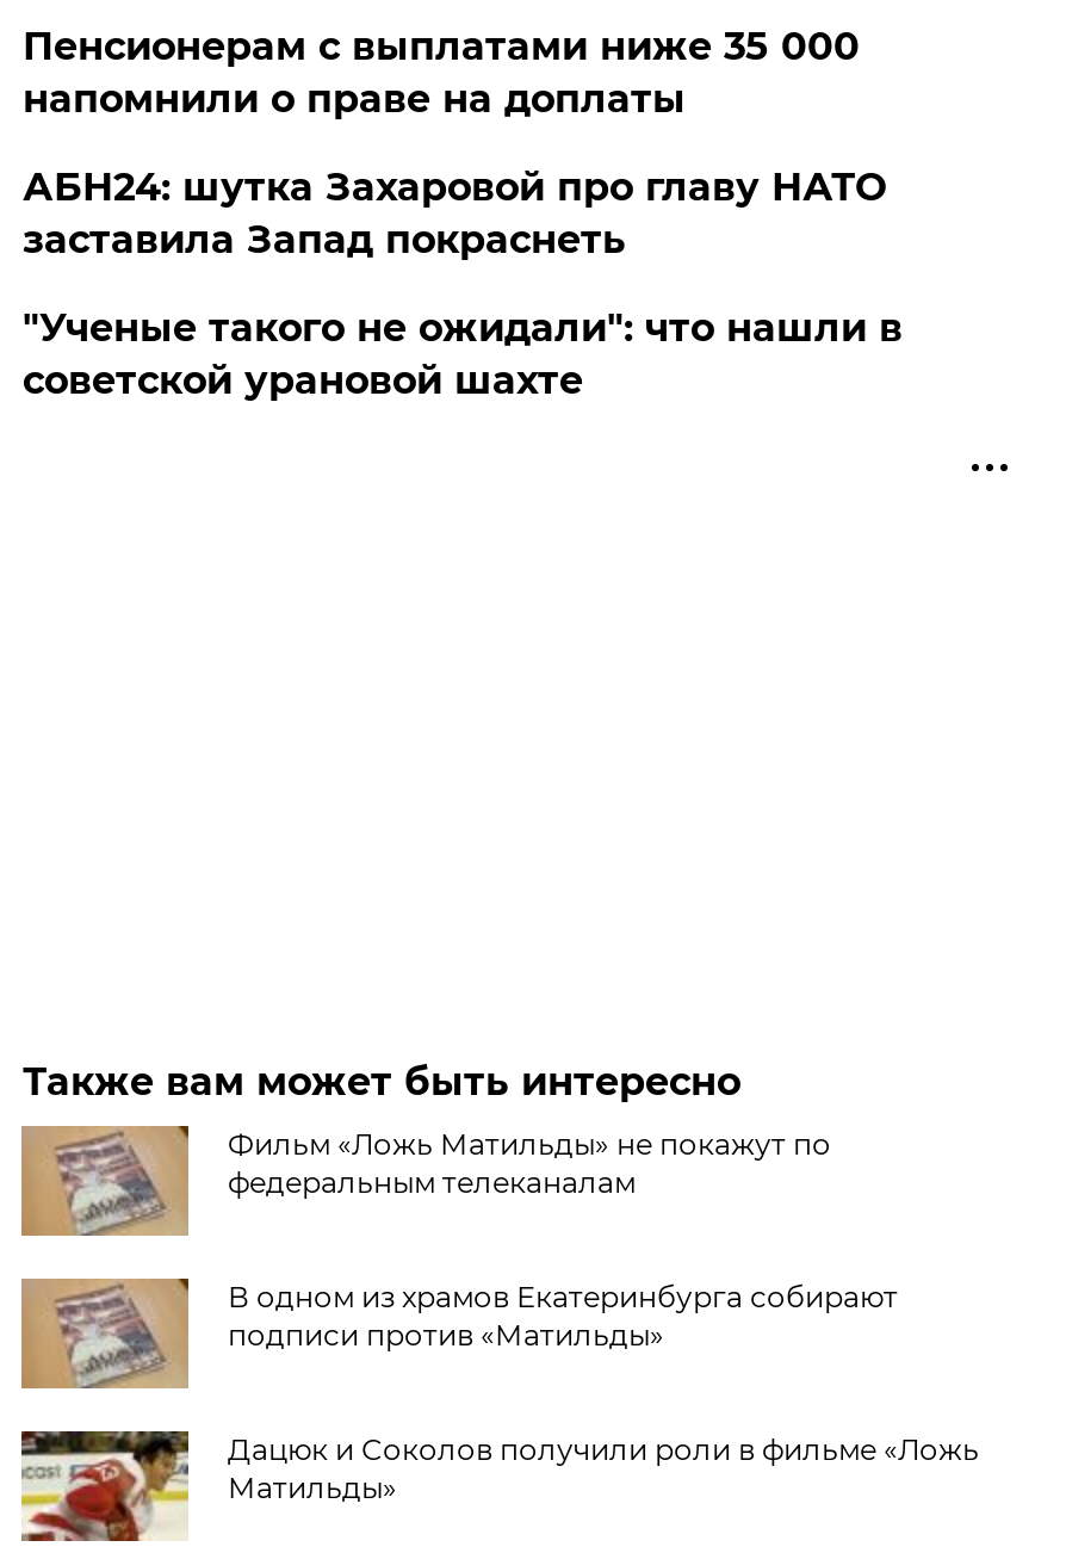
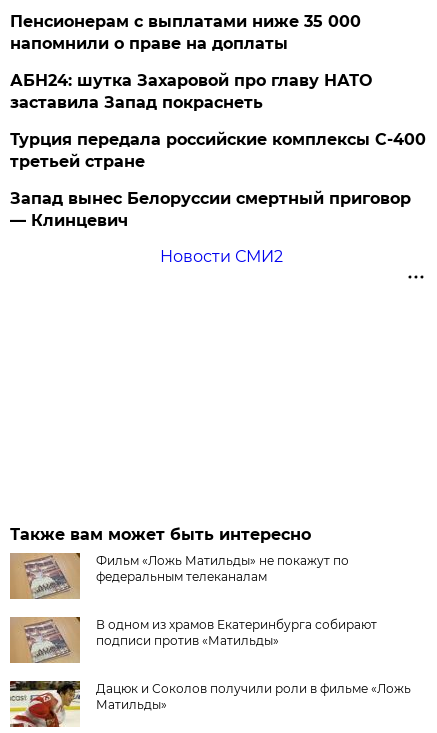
[22,305,902,403] "Ученые такого не ожидали": что нашли в | советской урановой шахте -> [10,130,426,266] Турция передала российские комплексы С-400 | третьей стране | Запад вынес Белоруссии смертный приговор | — Клинцевич | Новости СМИ2

